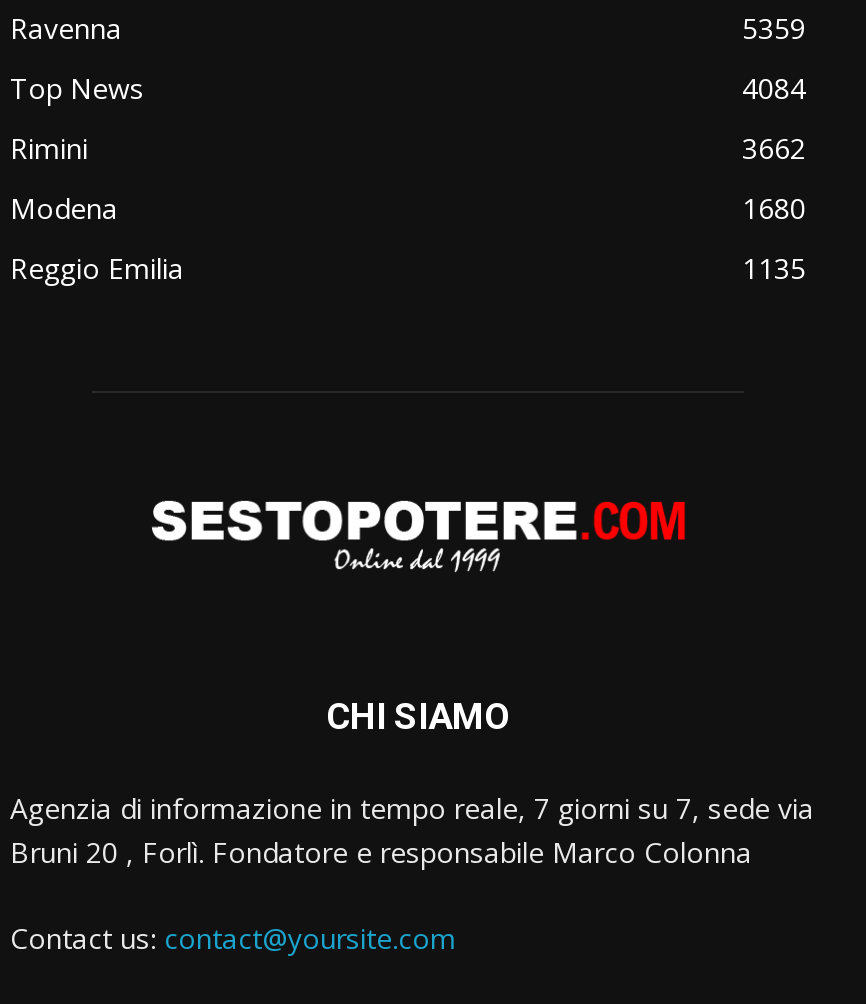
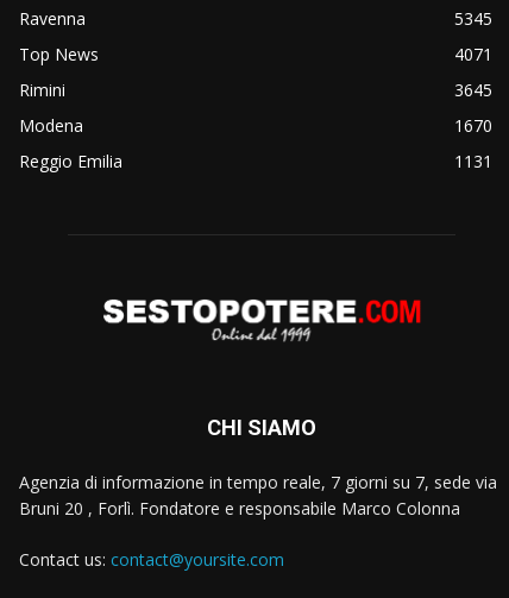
[742,9,806,47] 5359 -> [454,7,492,30] 5345
[742,69,806,107] 4084 -> [454,43,492,65] 4071
[742,129,806,167] 3662 -> [454,78,492,101] 3645
[742,189,806,227] 1680 -> [454,114,492,137] 1670
[742,249,806,287] 1135 -> [454,150,492,172] 1131

